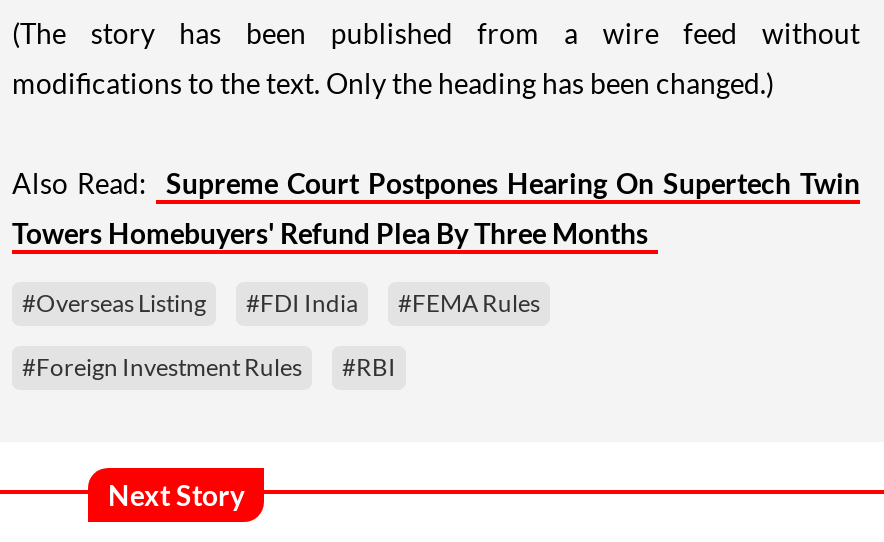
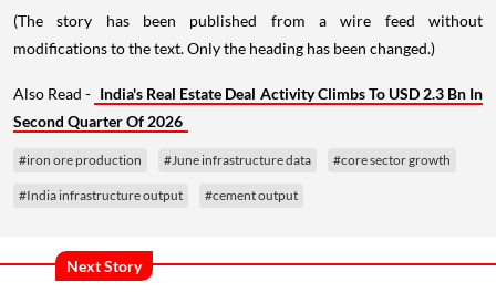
[12,167,860,201] Also Read: Supreme Court Postpones Hearing On Supertech Twin -> [13,84,483,103] Also Read - India's Real Estate Deal Activity Climbs To USD 2.3 Bn In
[12,217,648,251] Towers Homebuyers' Refund Plea By Three Months -> [13,112,183,131] Second Quarter Of 2026
[22,289,540,319] #Overseas Listing | #FDI India | #FEMA Rules -> [19,152,451,169] #iron ore production | #June infrastructure data | #core sector growth
[22,353,396,383] #Foreign Investment Rules | #RBI -> [19,187,298,204] #India infrastructure output | #cement output

